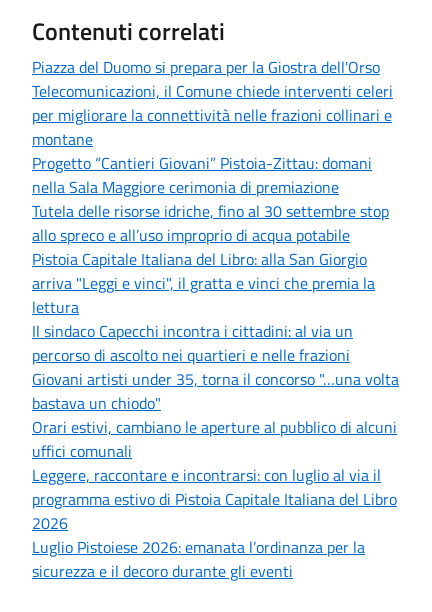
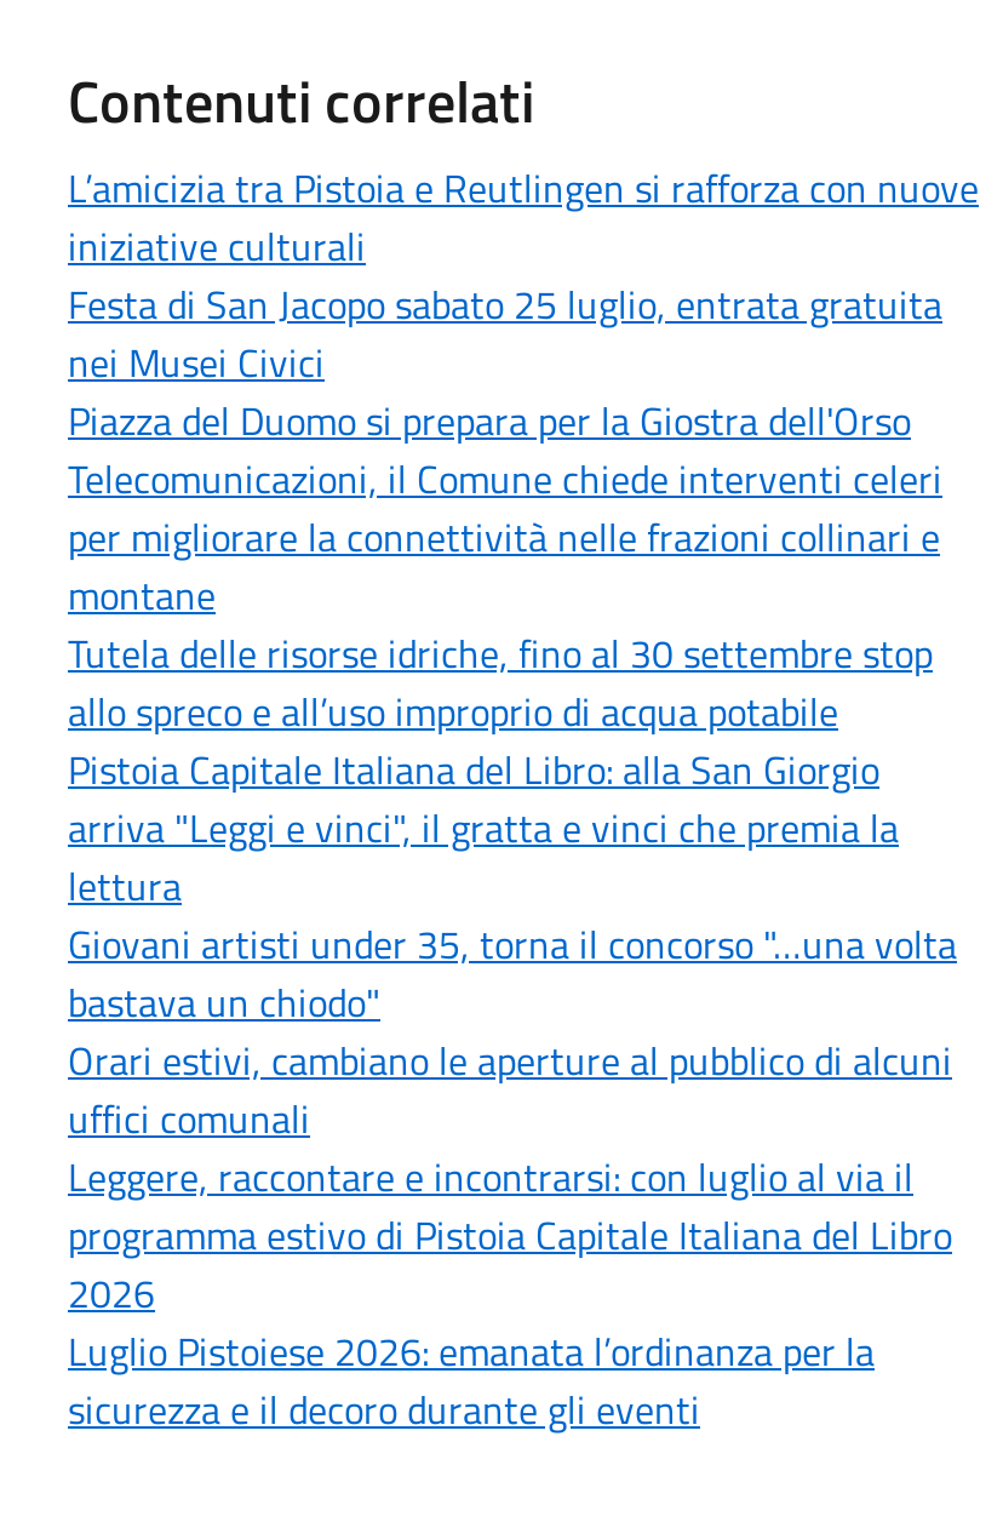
none -> [68,158,979,391] L’amicizia tra Pistoia e Reutlingen si rafforza con nuove | iniziative culturali | Festa di San Jacopo sabato 25 luglio, entrata gratuita | nei Musei Civici
moved [32,55,393,151] -> [68,391,942,623]: Piazza del Duomo si prepara per la Giostra dell'Orso | Telecomunicazioni, il Comune chiede interventi celeri | per migliorare la connettività nelle frazioni collinari e | montane
[32,151,372,199] Progetto “Cantieri Giovani” Pistoia-Zittau: domani | nella Sala Maggiore cerimonia di premiazione -> none
moved [32,199,389,319] -> [68,623,933,914]: Tutela delle risorse idriche, fino al 30 settembre stop | allo spreco e all’uso improprio di acqua potabile | Pistoia Capitale Italiana del Libro: alla San Giorgio | arriva "Leggi e vinci", il gratta e vinci che premia la | lettura
[32,319,353,367] Il sindaco Capecchi incontra i cittadini: al via un | percorso di ascolto nei quartieri e nelle frazioni -> none

